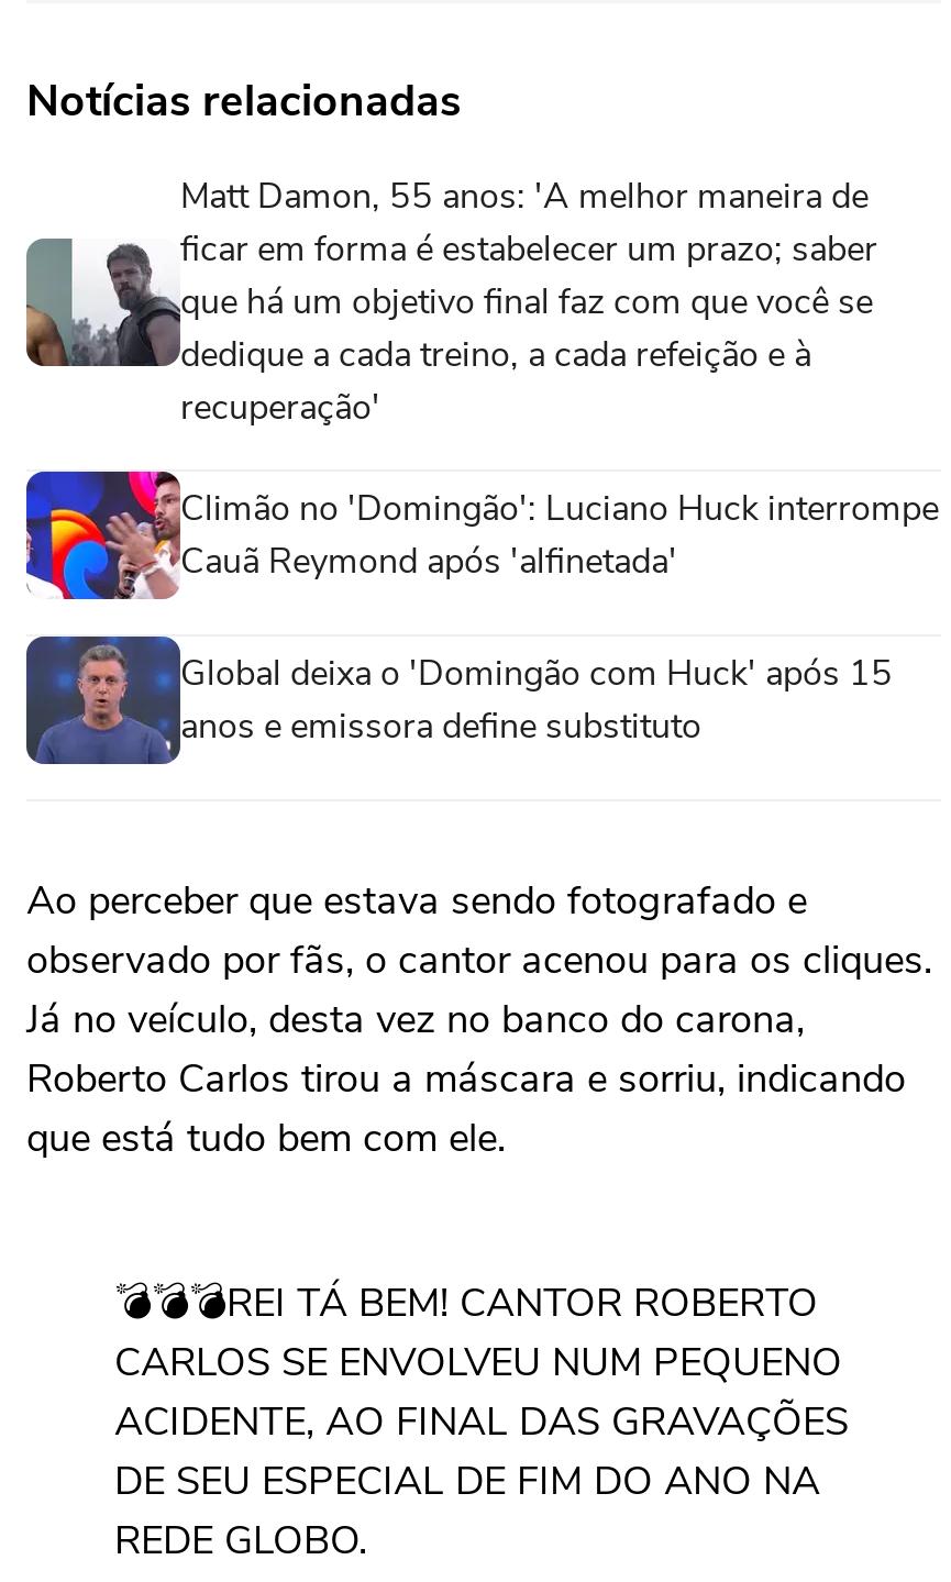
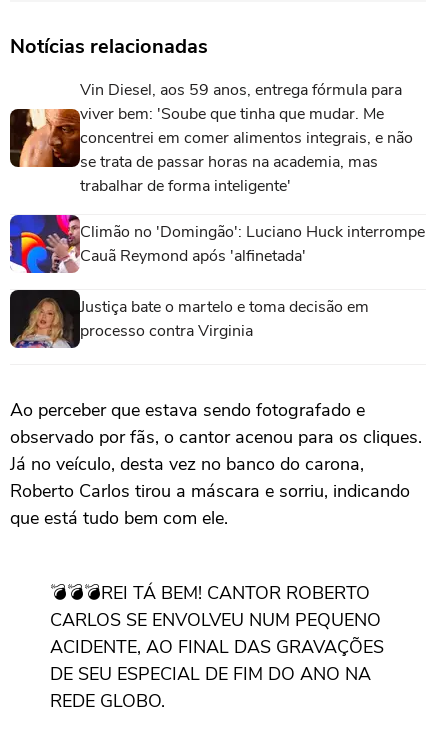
[24,172,877,432] [image] | Matt Damon, 55 anos: 'A melhor maneira de | ficar em forma é estabelecer um prazo; saber | que há um objetivo final faz com que você se | dedique a cada treino, a cada refeição e à | recuperação' -> [9,79,413,197] [image] | Vin Diesel, aos 59 anos, entrega fórmula para | viver bem: 'Soube que tinha que mudar. Me | concentrei em comer alimentos integrais, e não | se trata de passar horas na academia, mas | trabalhar de forma inteligente'
[24,634,893,766] [image] | Global deixa o 'Domingão com Huck' após 15 | anos e emissora define substituto -> [9,289,369,349] [image] | Justiça bate o martelo e toma decisão em | processo contra Virginia

